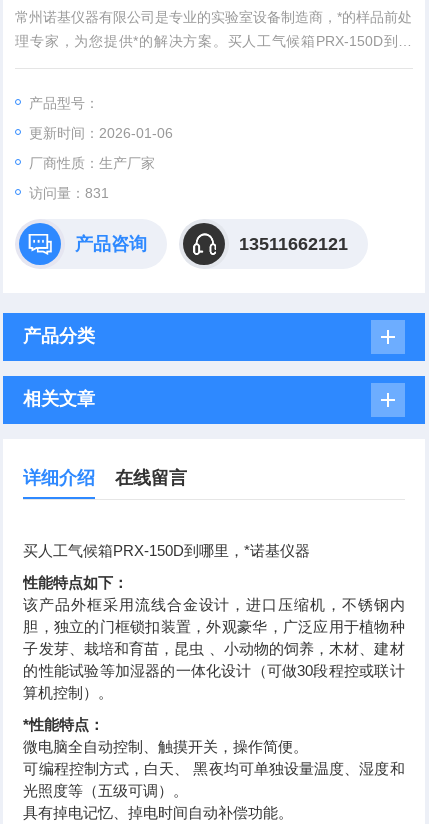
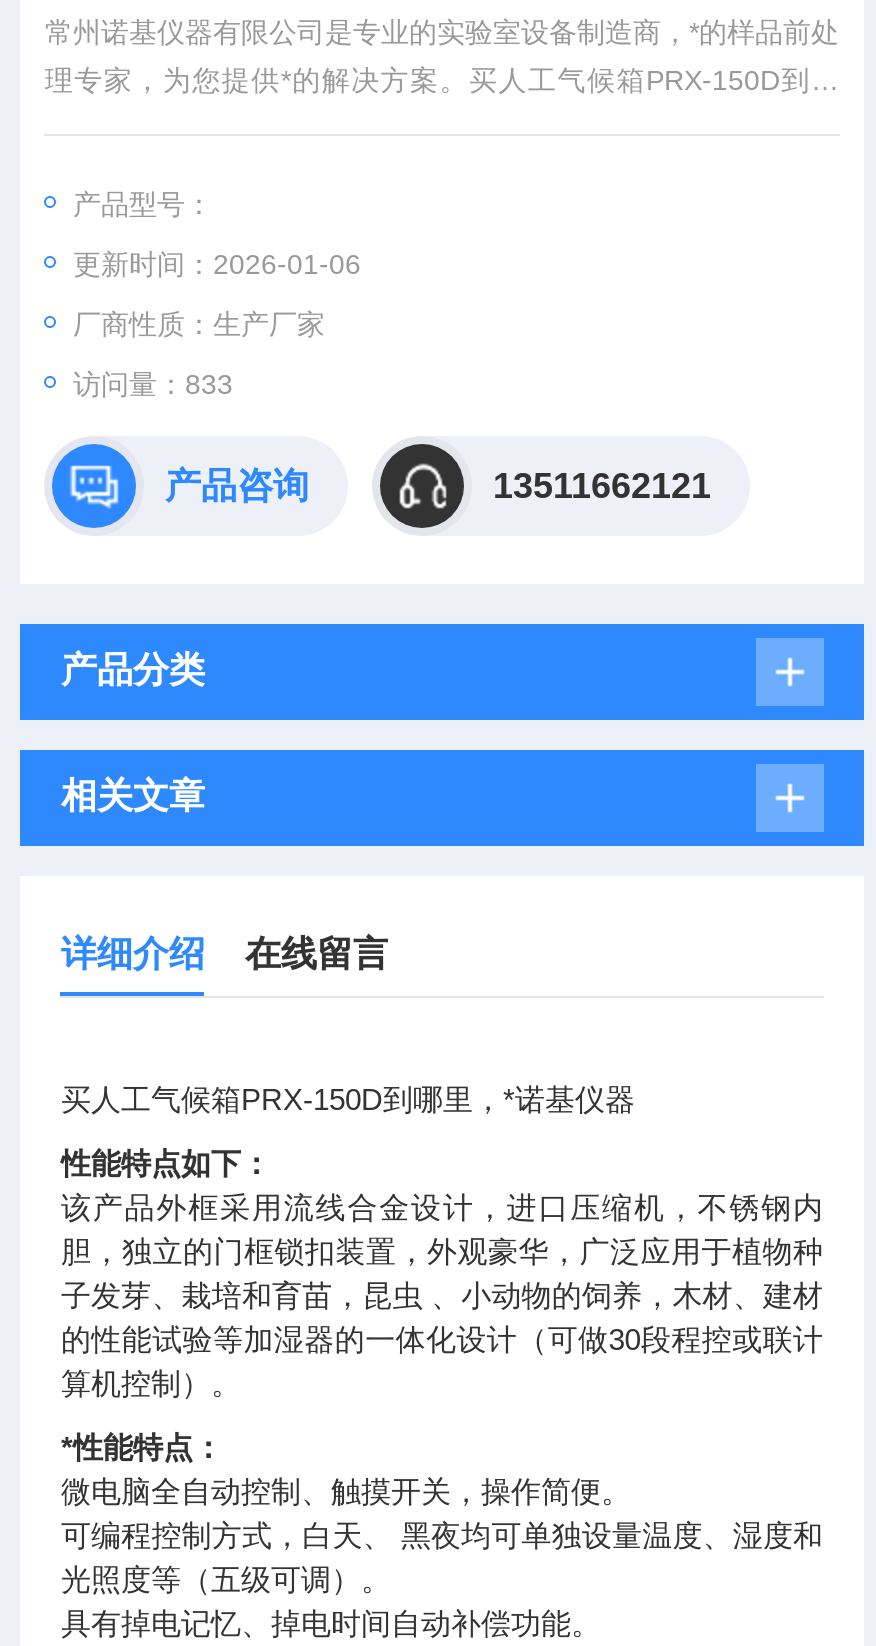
[29,185,109,201] 访问量：831 -> [73,368,233,400] 访问量：833

